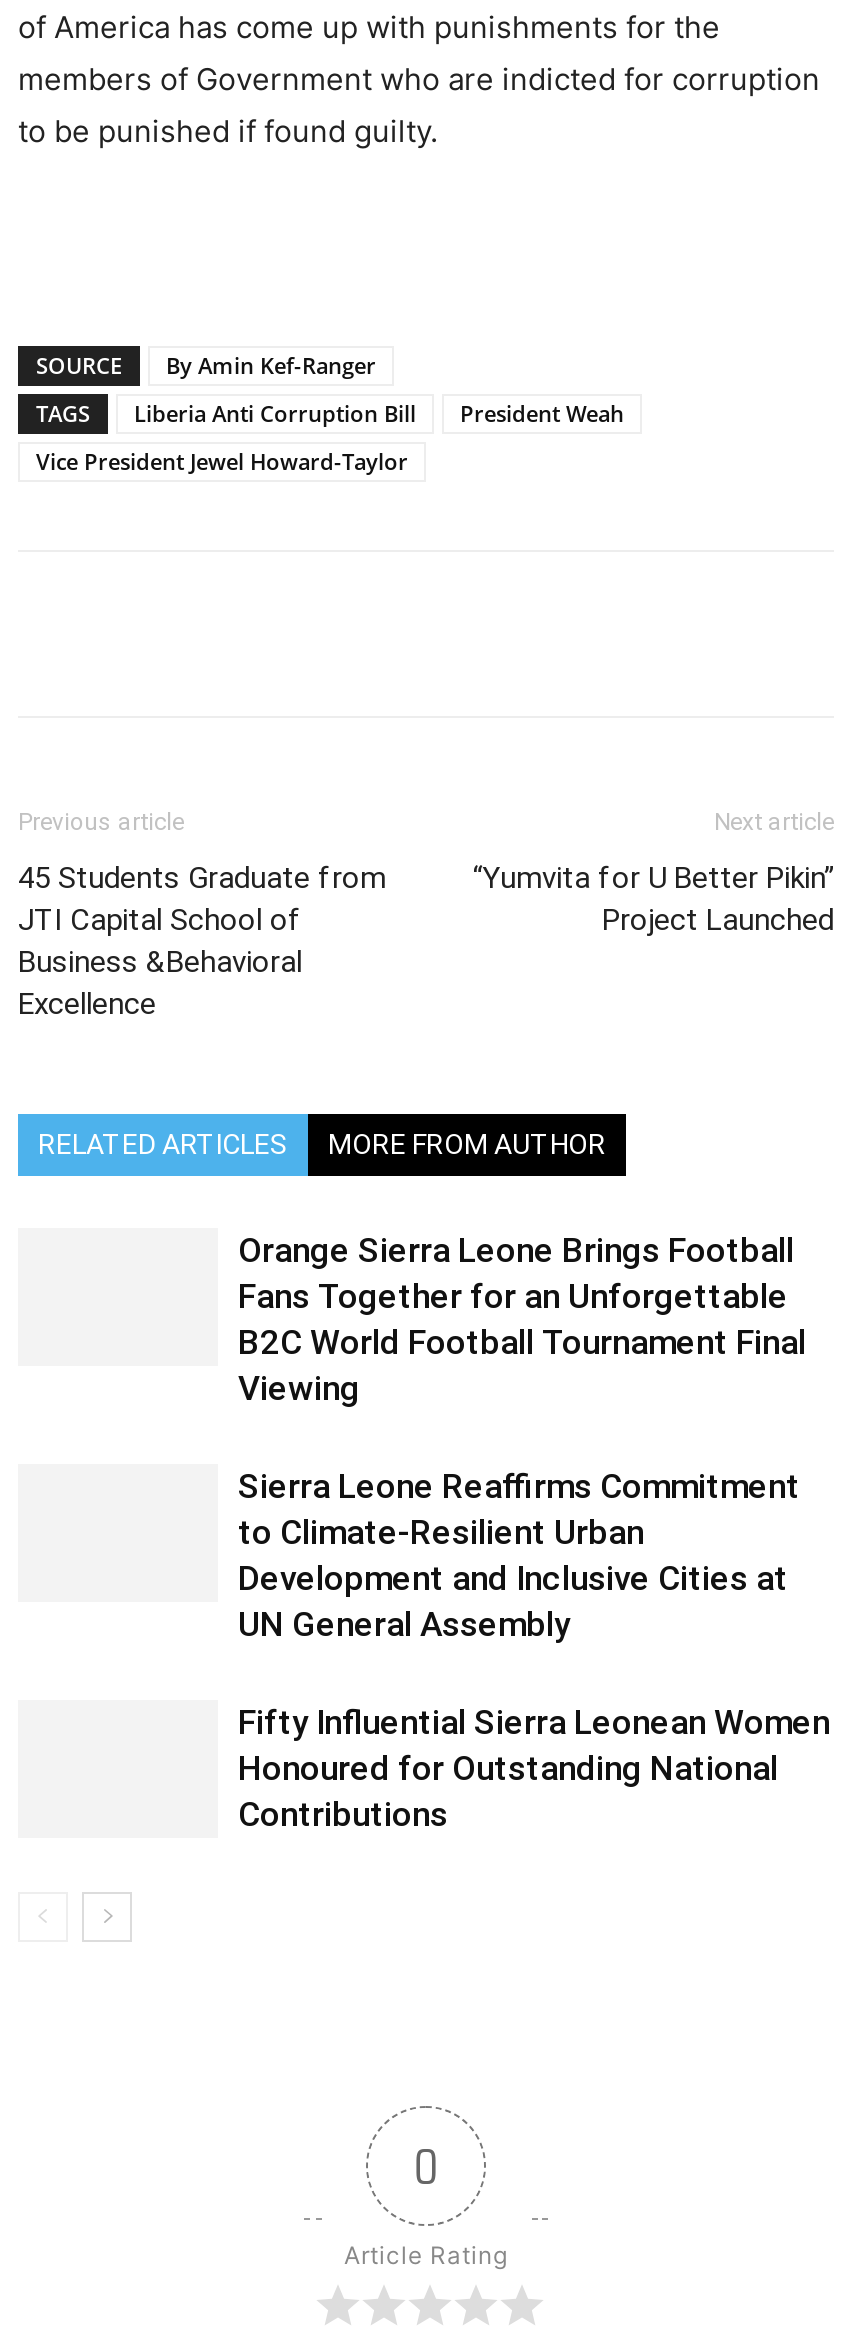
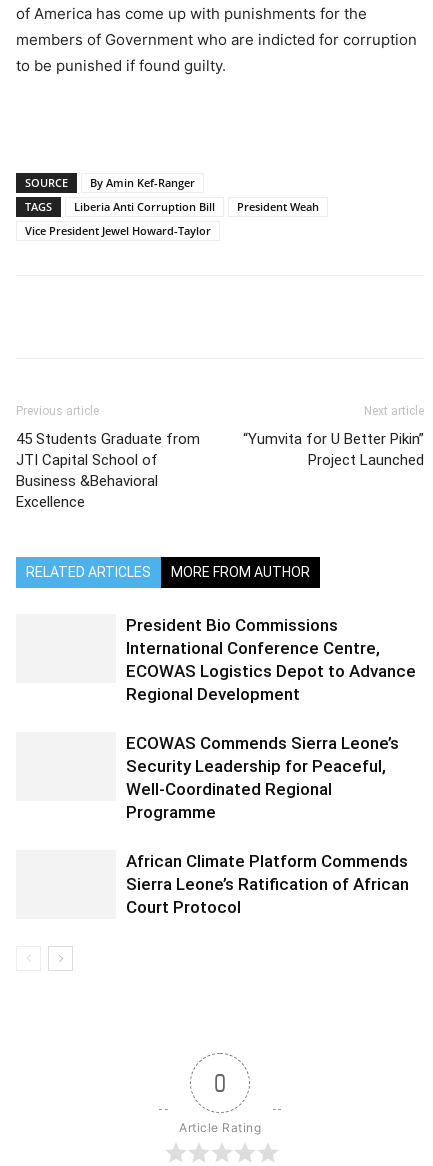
[238,1231,806,1409] Orange Sierra Leone Brings Football | Fans Together for an Unforgettable | B2C World Football Tournament Final | Viewing -> [126,615,416,704] President Bio Commissions | International Conference Centre, | ECOWAS Logistics Depot to Advance | Regional Development
[238,1467,800,1645] Sierra Leone Reaffirms Commitment | to Climate-Resilient Urban | Development and Inclusive Cities at | UN General Assembly -> [126,733,399,822] ECOWAS Commends Sierra Leone’s | Security Leadership for Peaceful, | Well-Coordinated Regional | Programme
[238,1703,830,1835] Fifty Influential Sierra Leonean Women | Honoured for Outstanding National | Contributions -> [126,851,409,917] African Climate Platform Commends | Sierra Leone’s Ratification of African | Court Protocol

